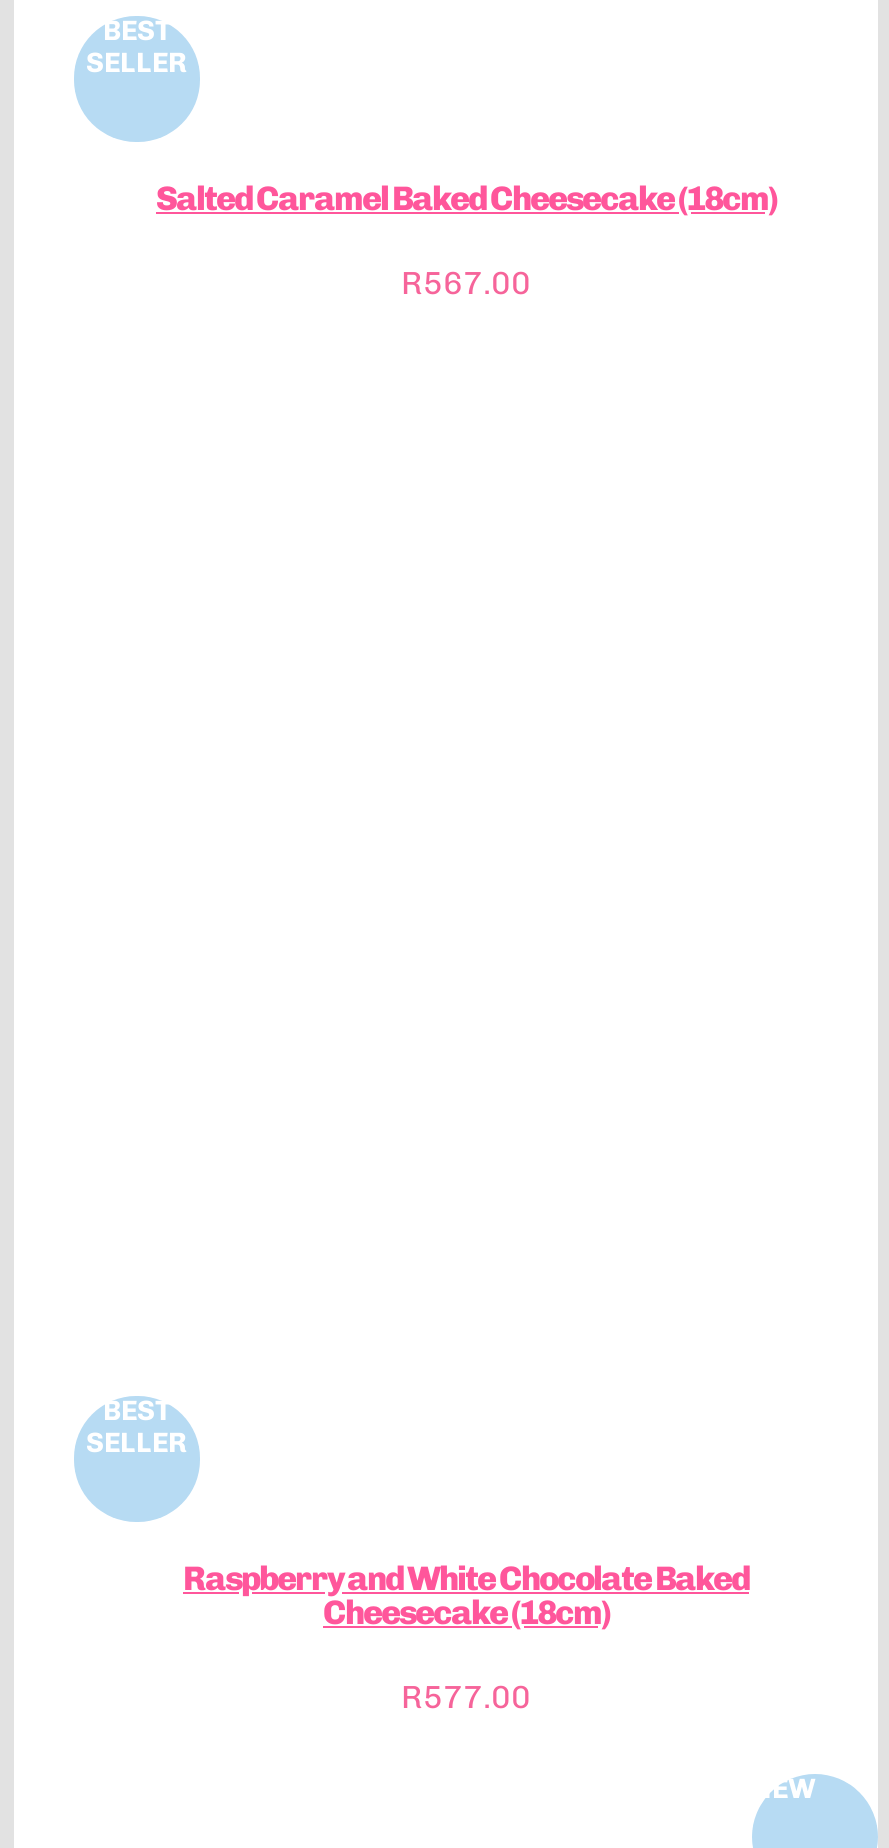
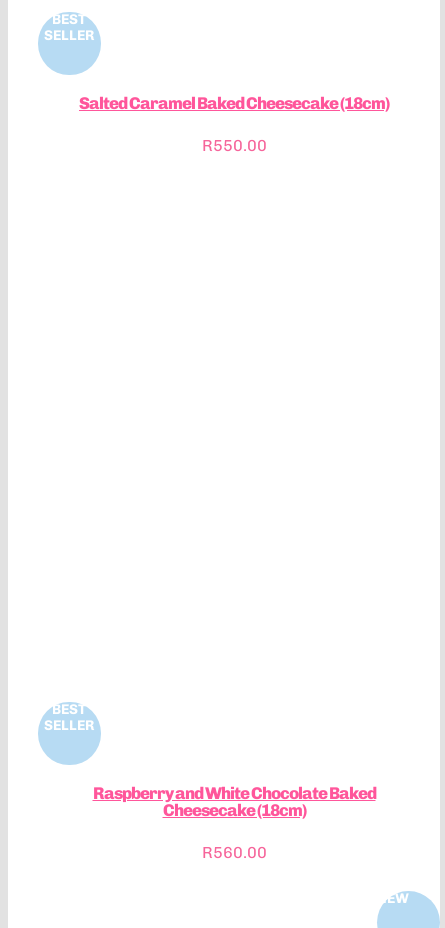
[401,263,531,301] R567.00 -> [201,136,266,155] R550.00
[401,1677,531,1715] R577.00 -> [201,843,266,862] R560.00

